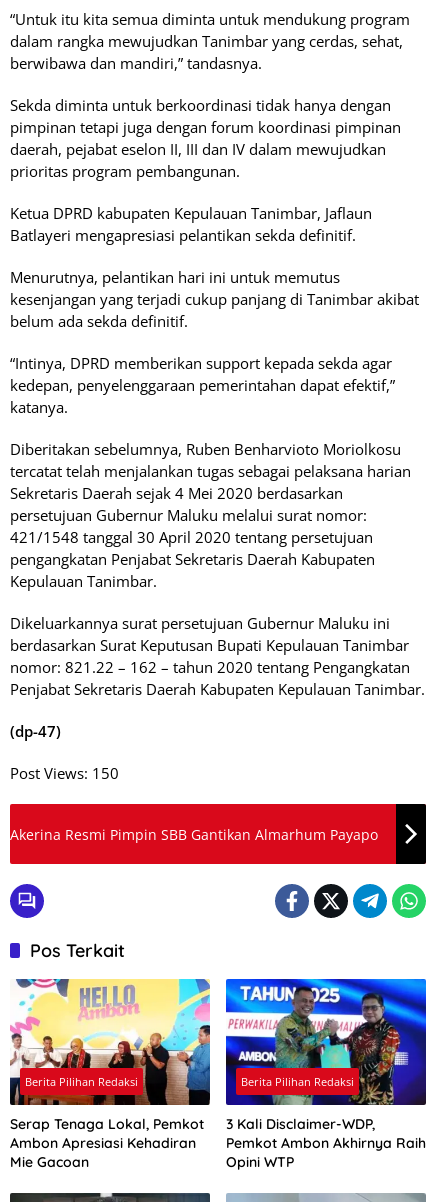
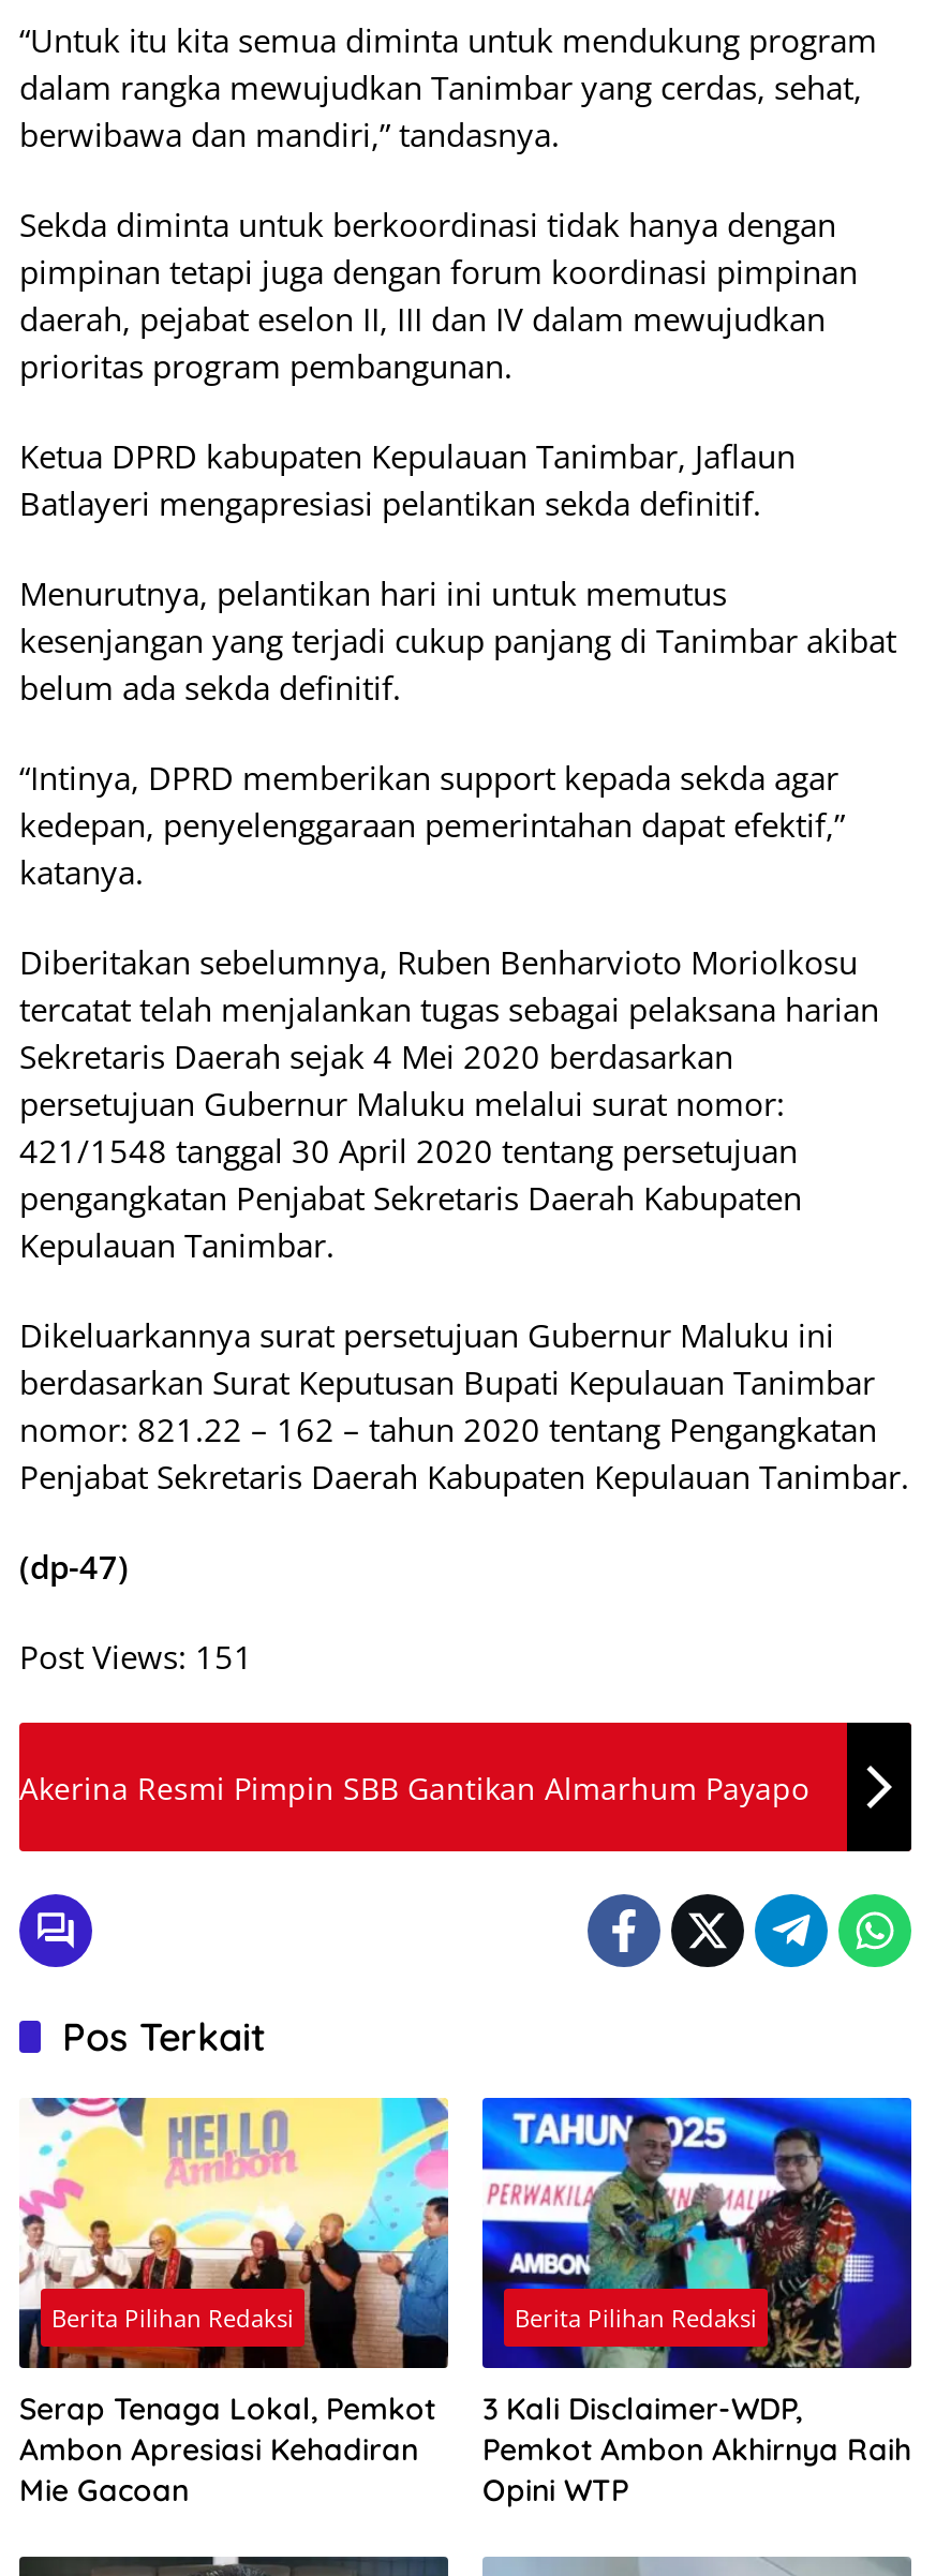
[10,763,119,783] Post Views: 150 -> [19,1635,253,1678] Post Views: 151

